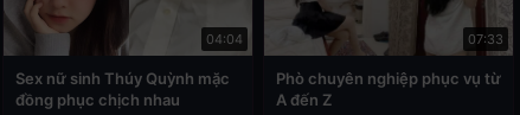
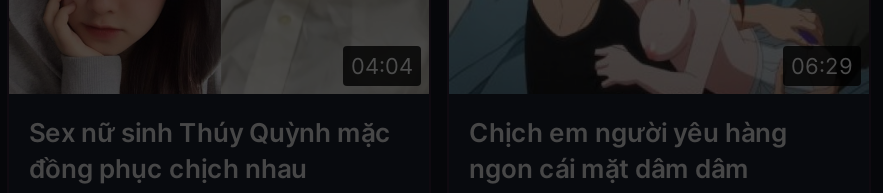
[468,31,503,48] 07:33 -> [791,52,853,80] 06:29
[276,69,501,109] Phò chuyên nghiệp phục vụ từ | A đến Z -> [469,116,787,184] Chịch em người yêu hàng | ngon cái mặt dâm dâm

